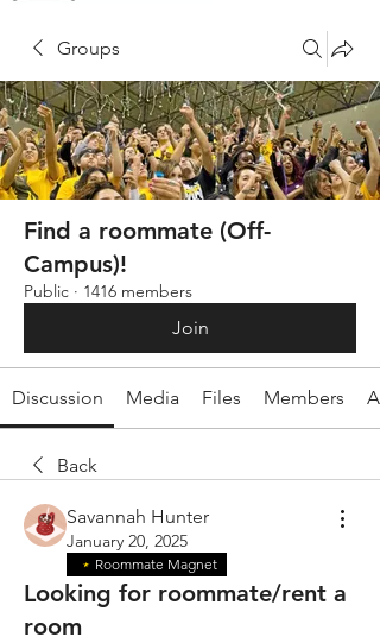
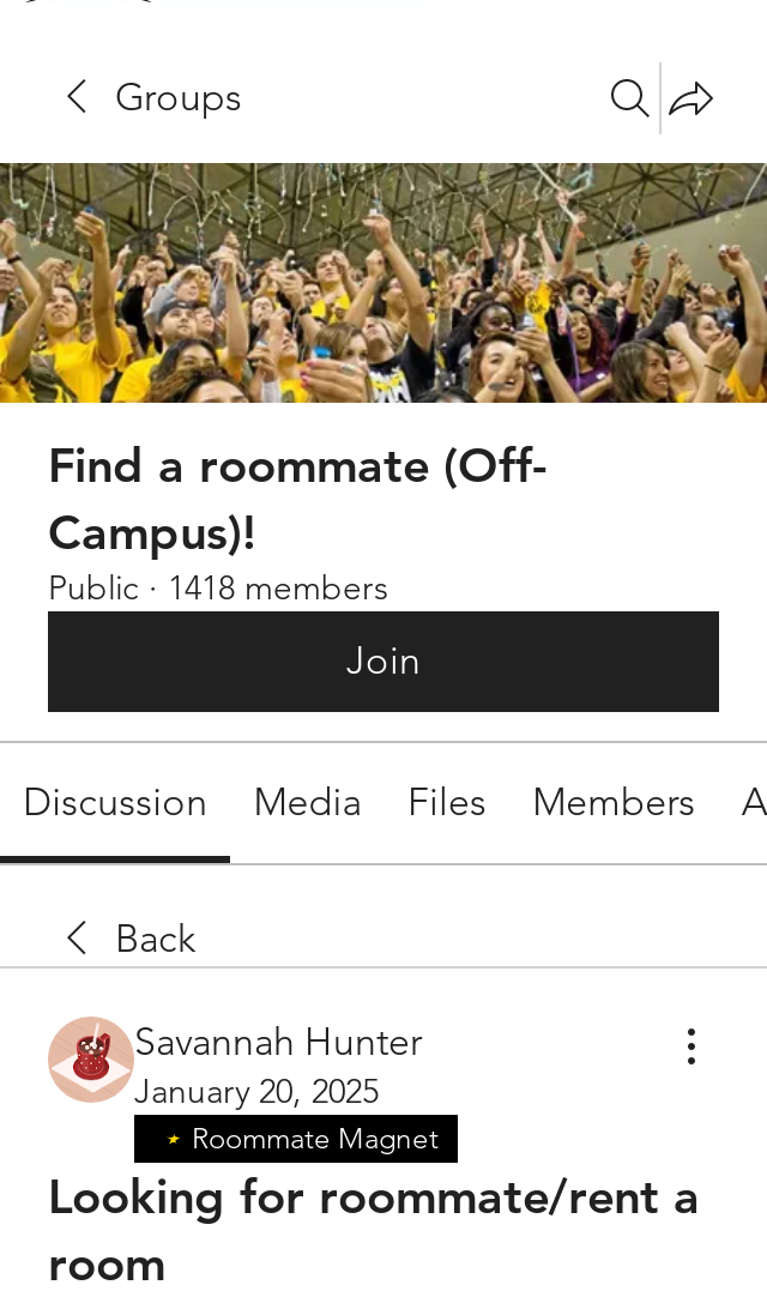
[24,280,192,302] Public · 1416 members -> [48,566,388,609] Public · 1418 members

